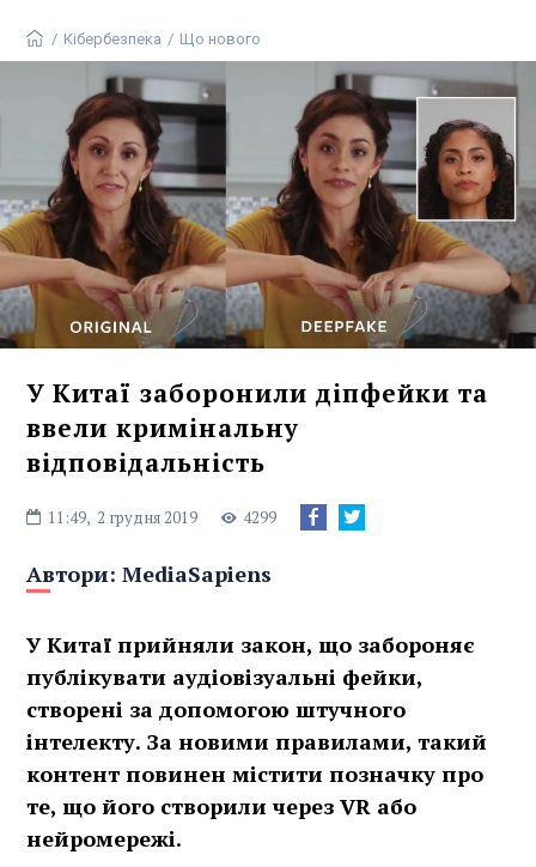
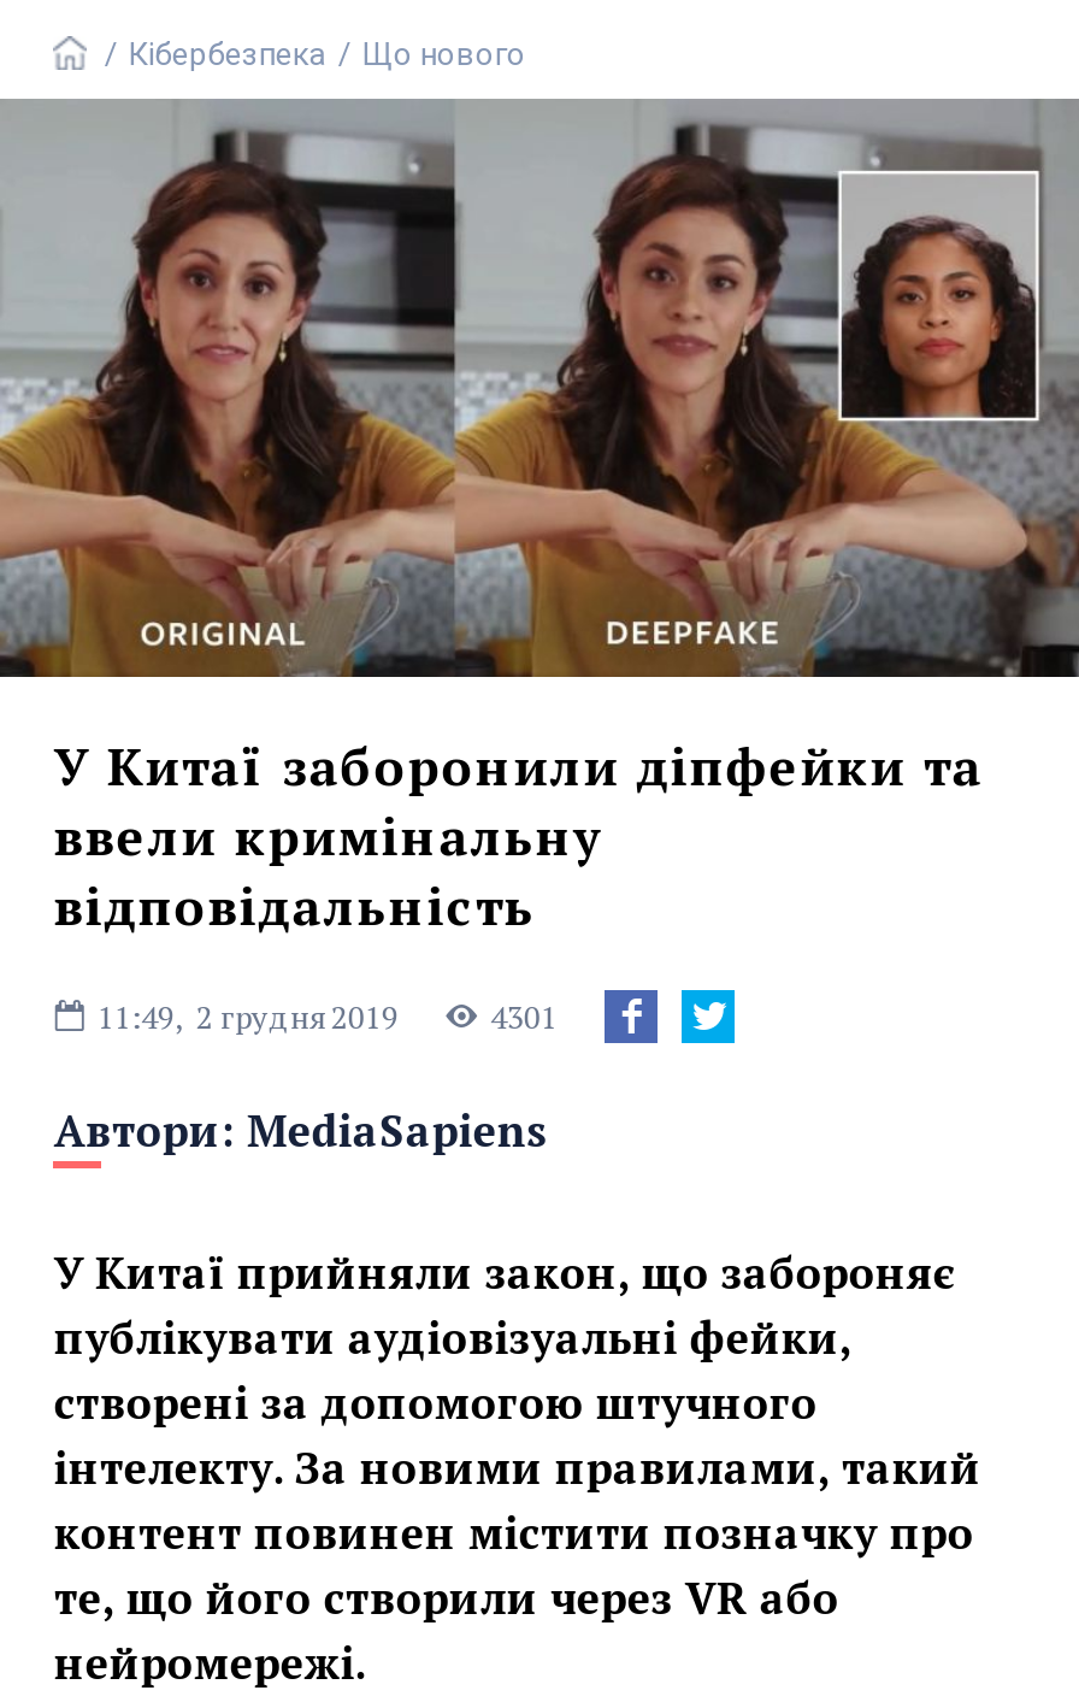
[243,507,277,528] 4299 -> [490,995,557,1039] 4301

